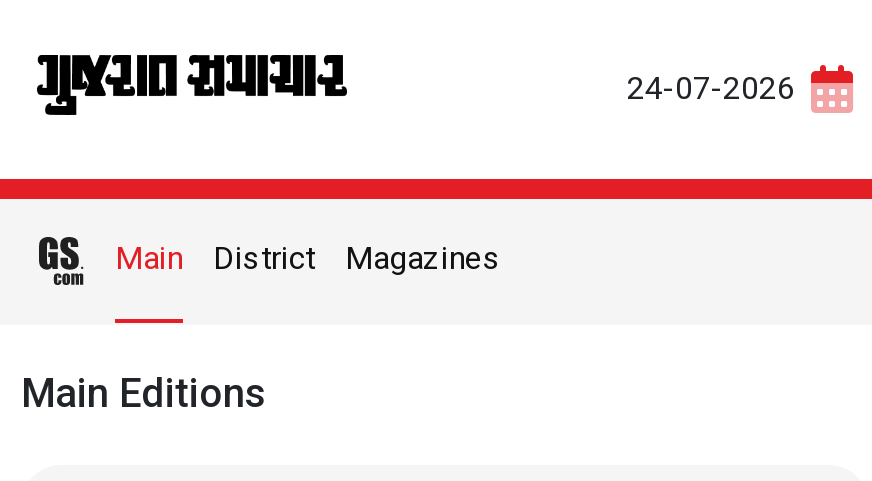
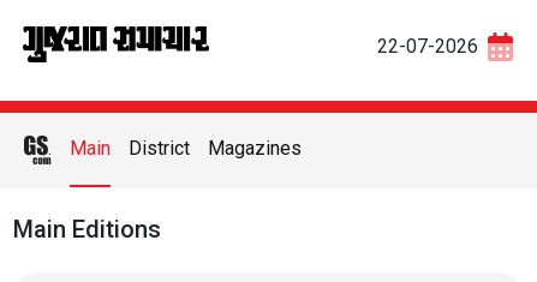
[627,69,795,107] 24-07-2026 -> [377,35,478,58] 22-07-2026

